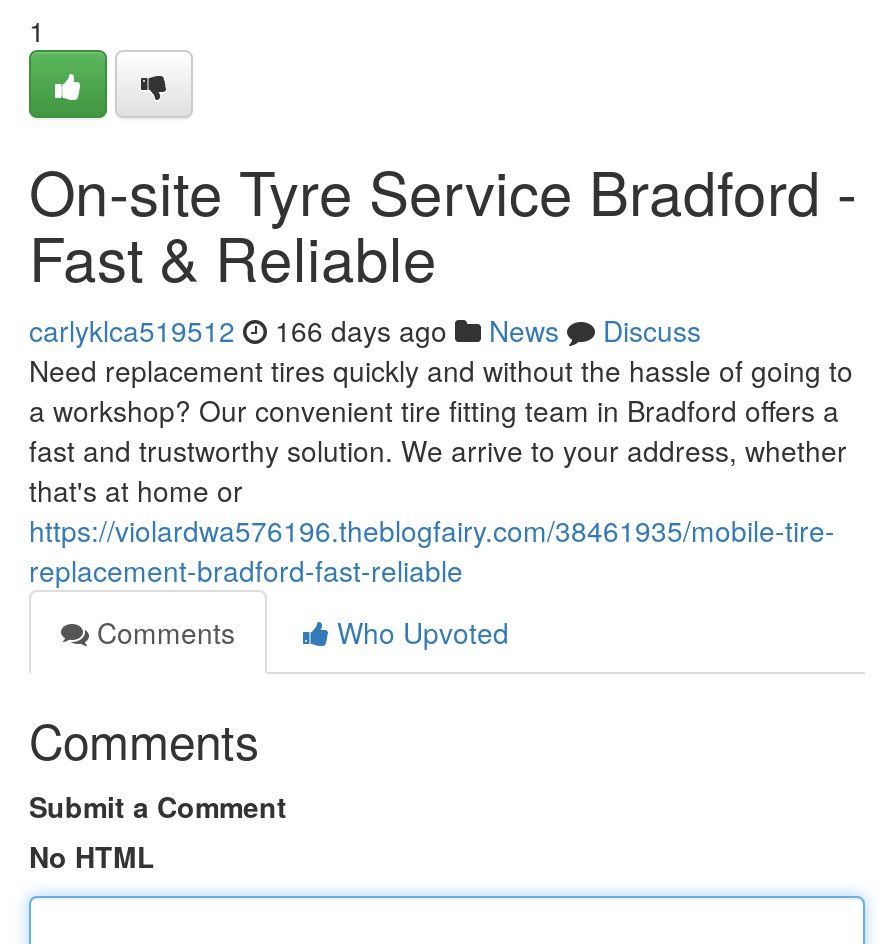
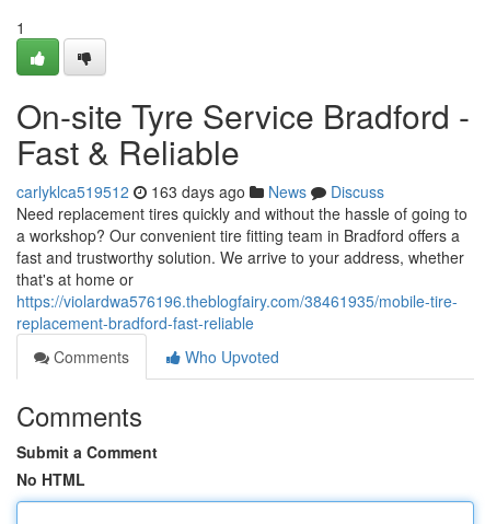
[29,310,701,350] carlyklca519512 166 days ago News Discuss -> [16,181,384,202] carlyklca519512 163 days ago News Discuss

